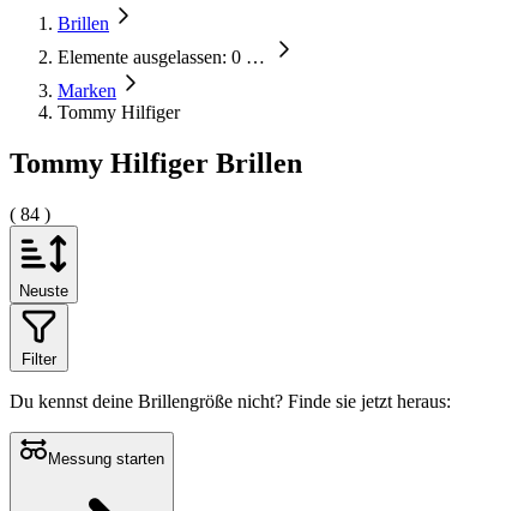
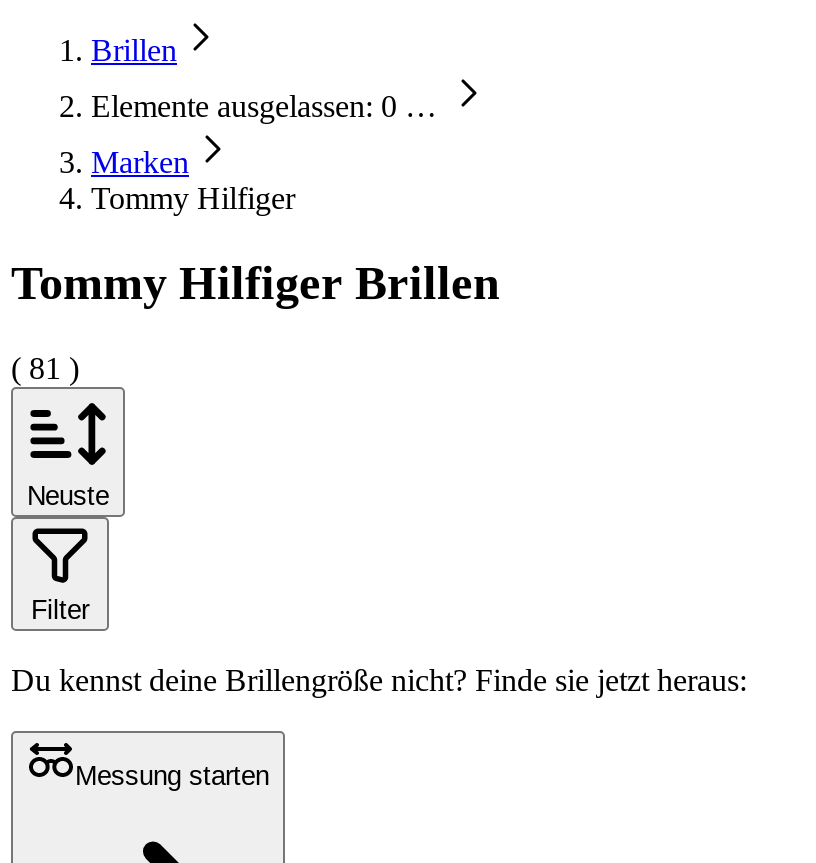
[10,204,50,225] ( 84 ) -> [11,351,79,385] ( 81 )

